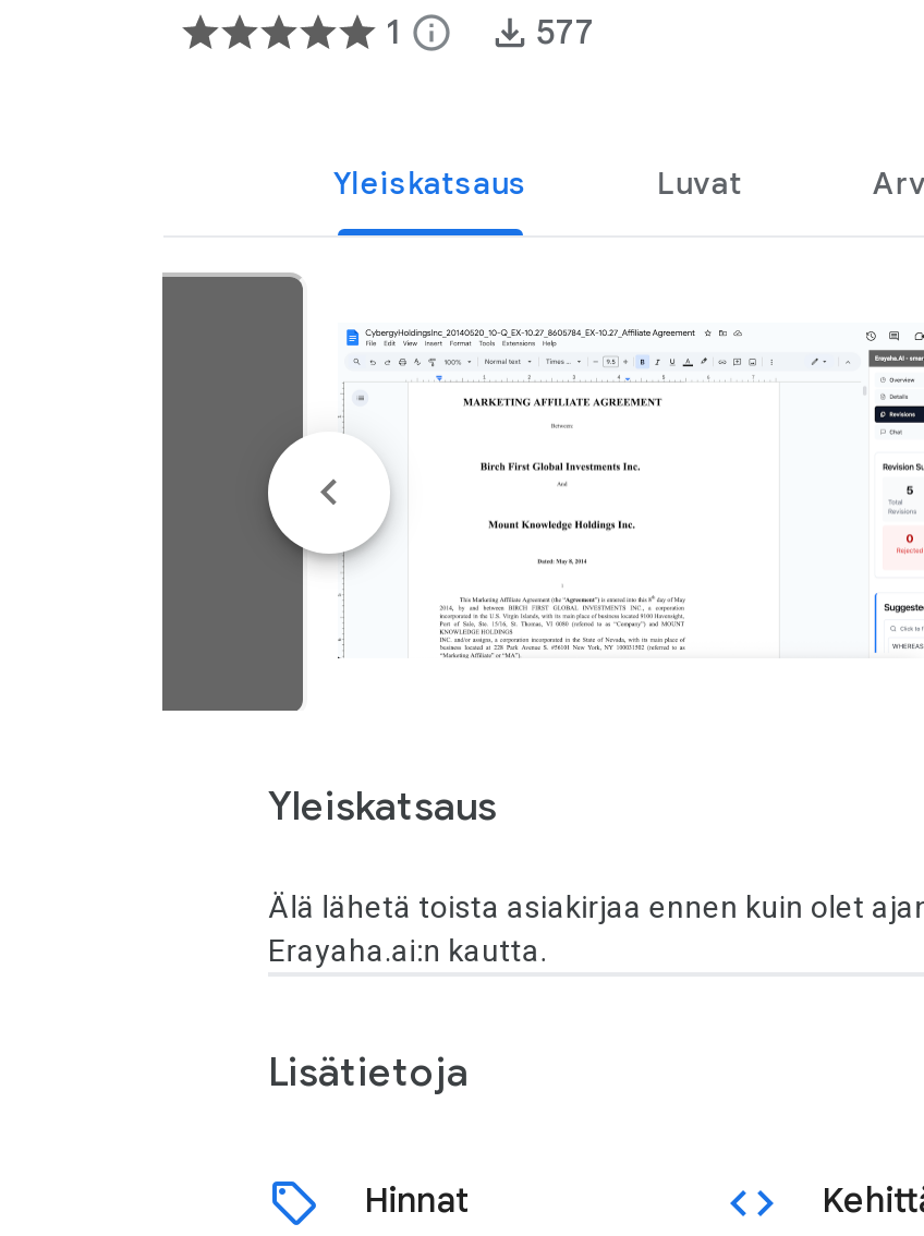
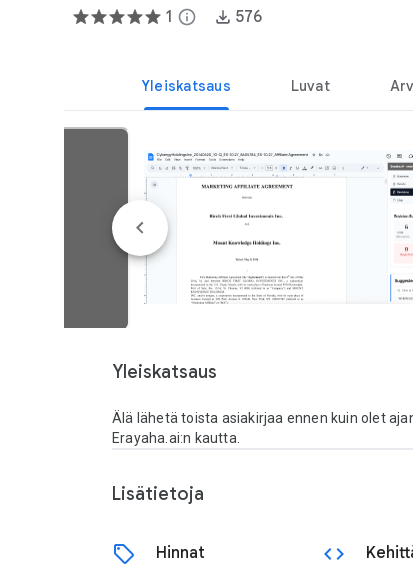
[536,11,595,54] 577 -> [235,7,262,27] 576

